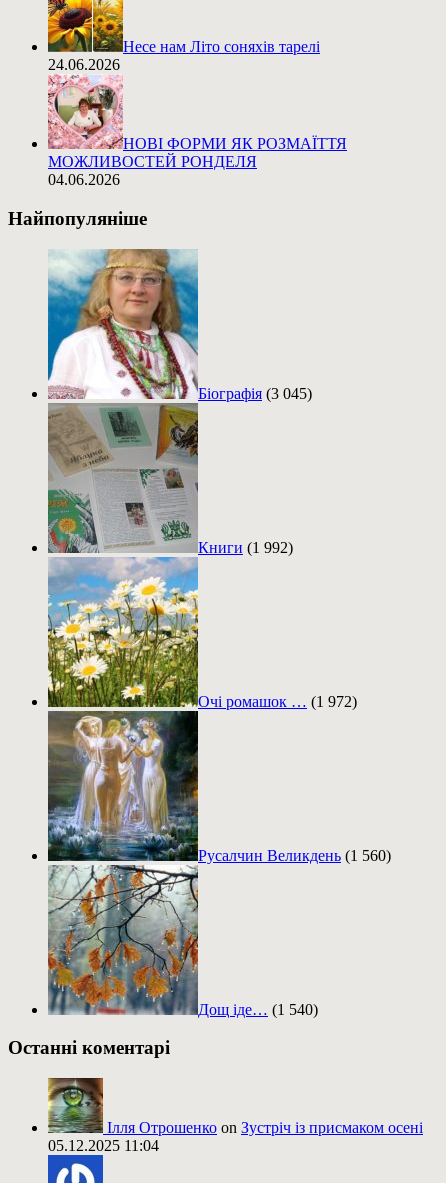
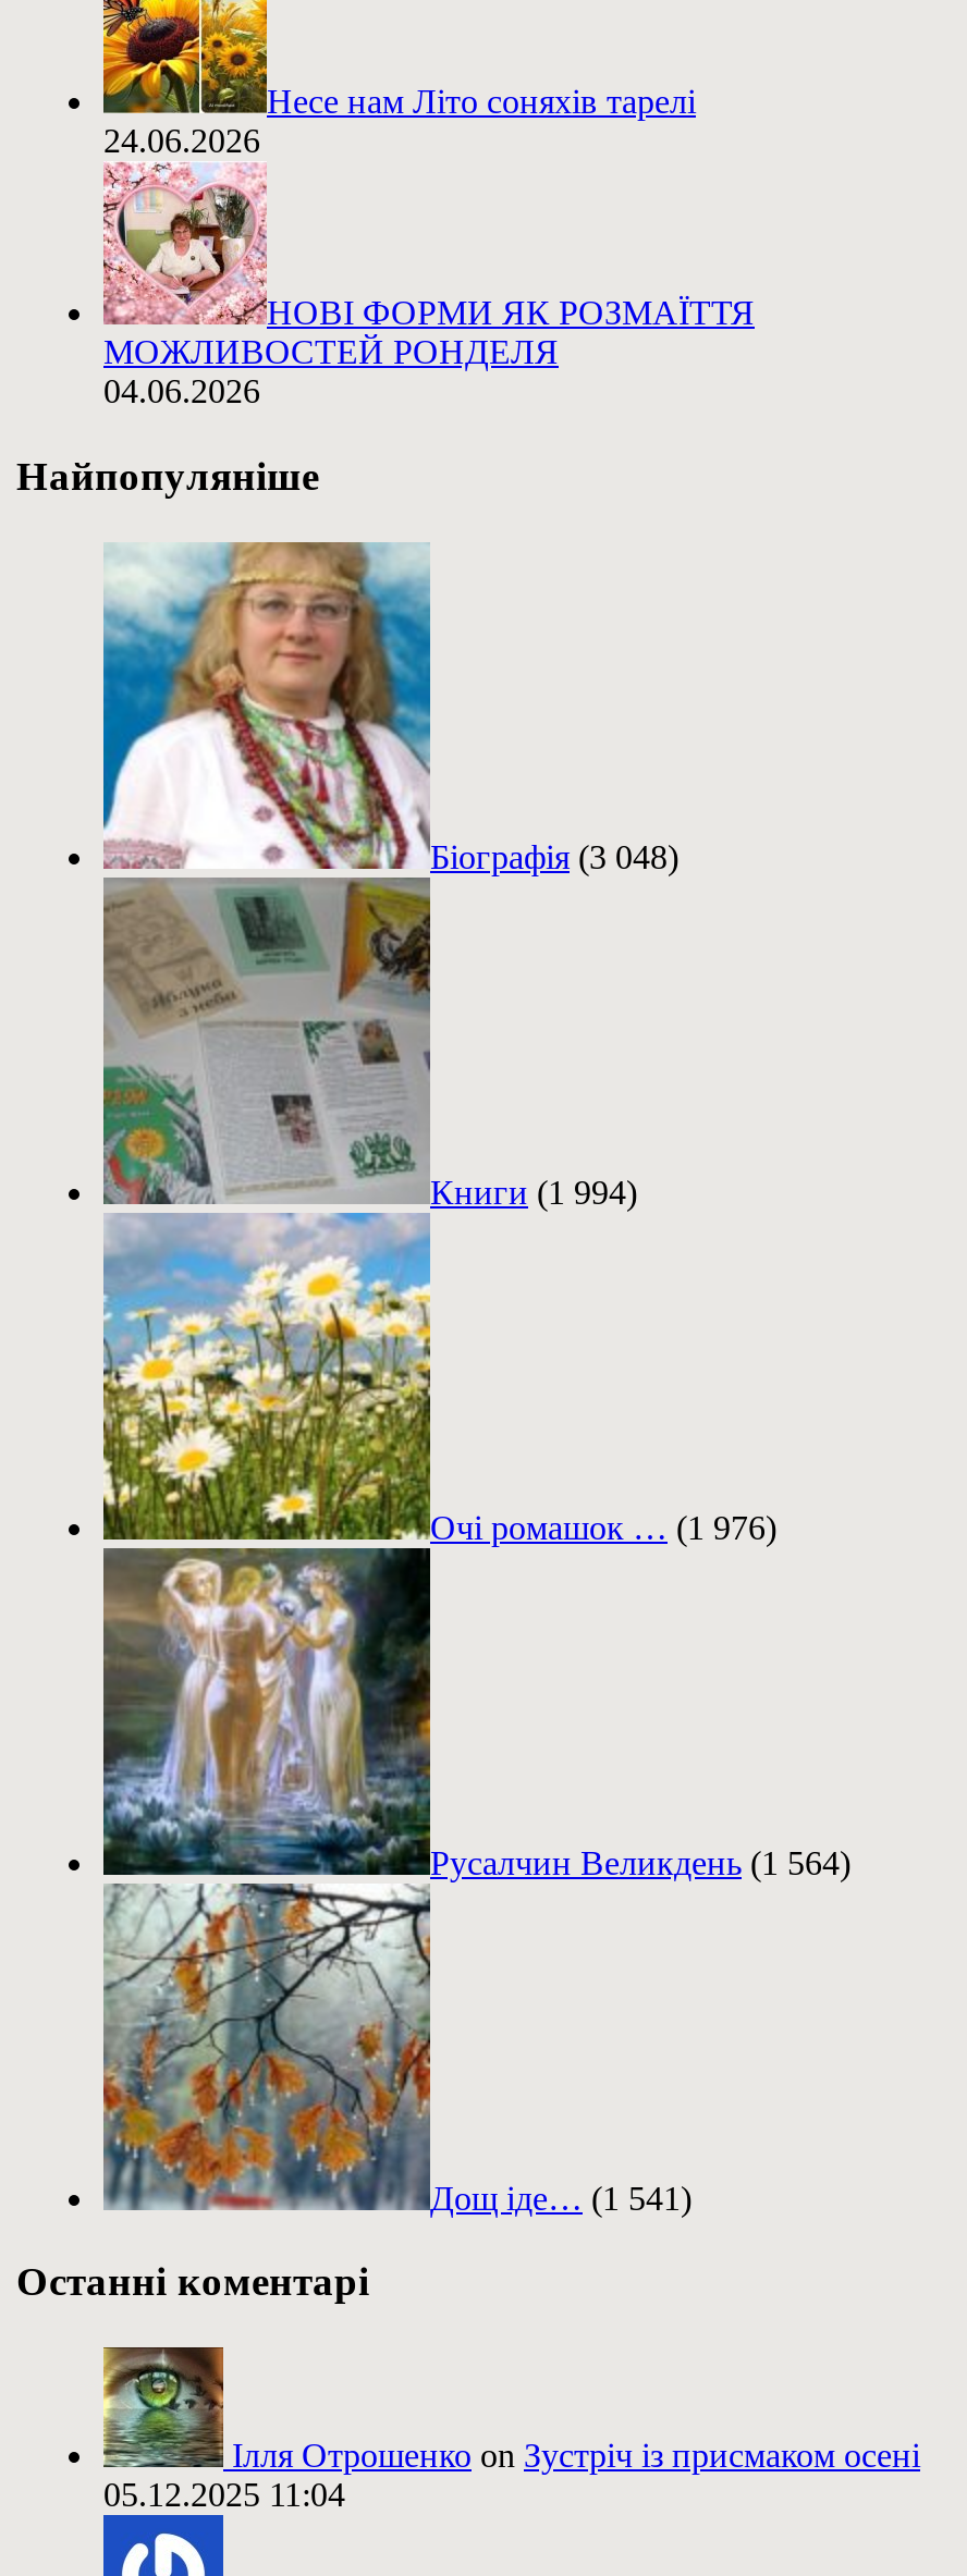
[198,385,312,402] Біографія (3 045) -> [430,838,678,875] Біографія (3 048)
[198,539,293,556] Книги (1 992) -> [430,1173,637,1210] Книги (1 994)
[198,693,357,710] Очі ромашок … (1 972) -> [430,1509,776,1546] Очі ромашок … (1 976)
[198,847,391,864] Русалчин Великдень (1 560) -> [430,1844,850,1881] Русалчин Великдень (1 564)
[198,1001,318,1018] Дощ іде… (1 540) -> [430,2179,691,2216] Дощ іде… (1 541)

